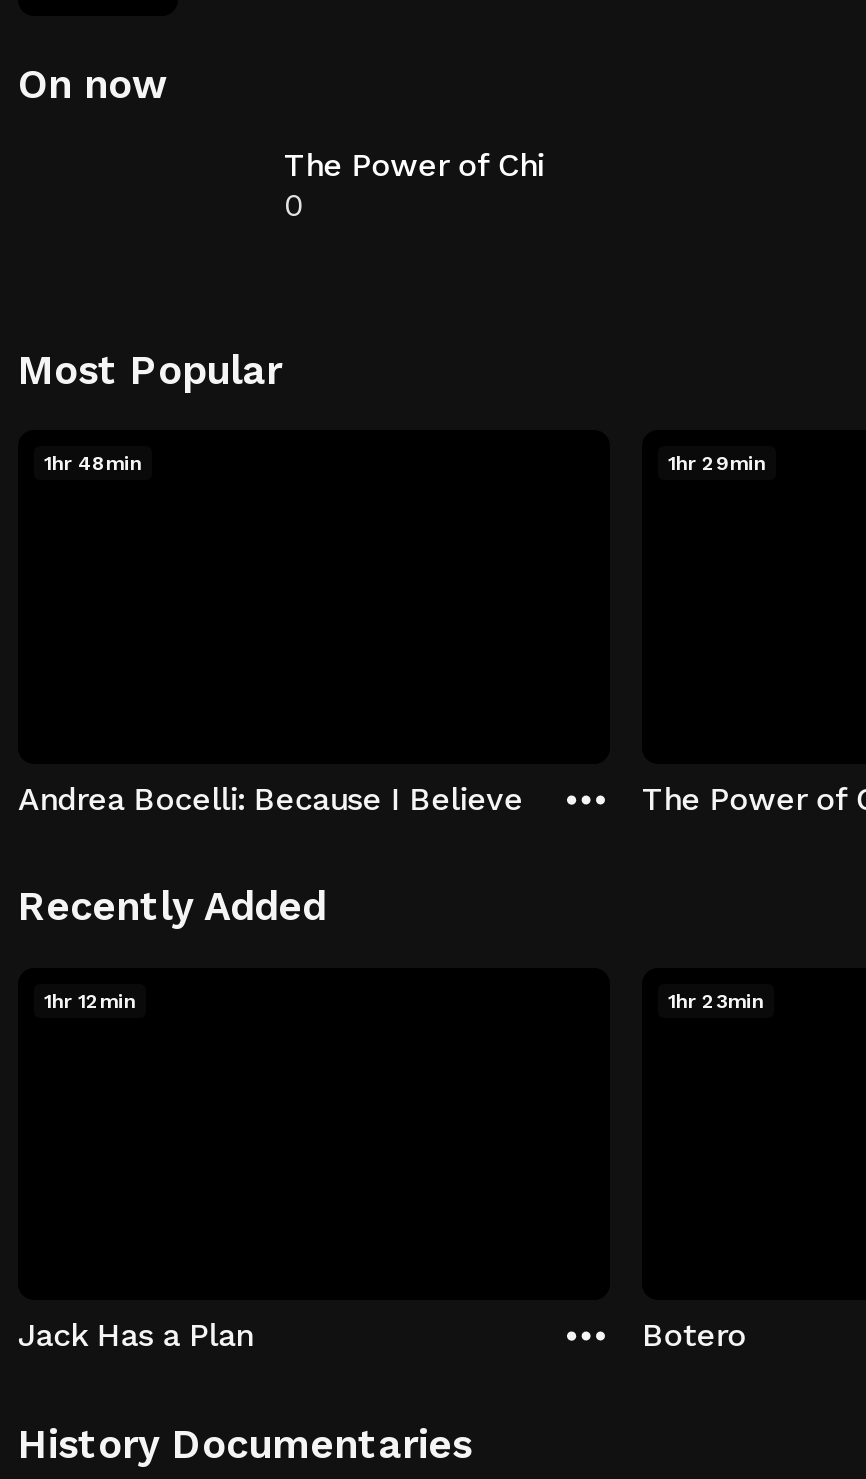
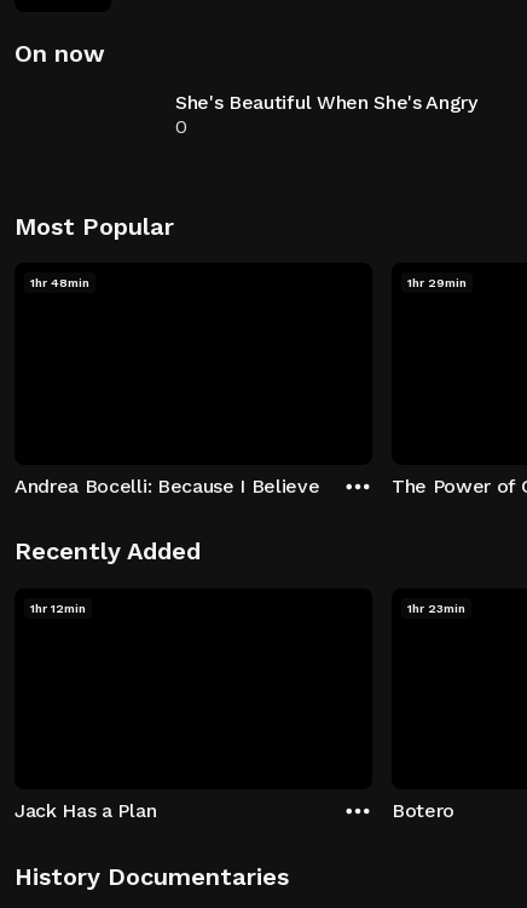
[284,146,544,184] The Power of Chi -> [175,91,477,114] She's Beautiful When She's Angry

